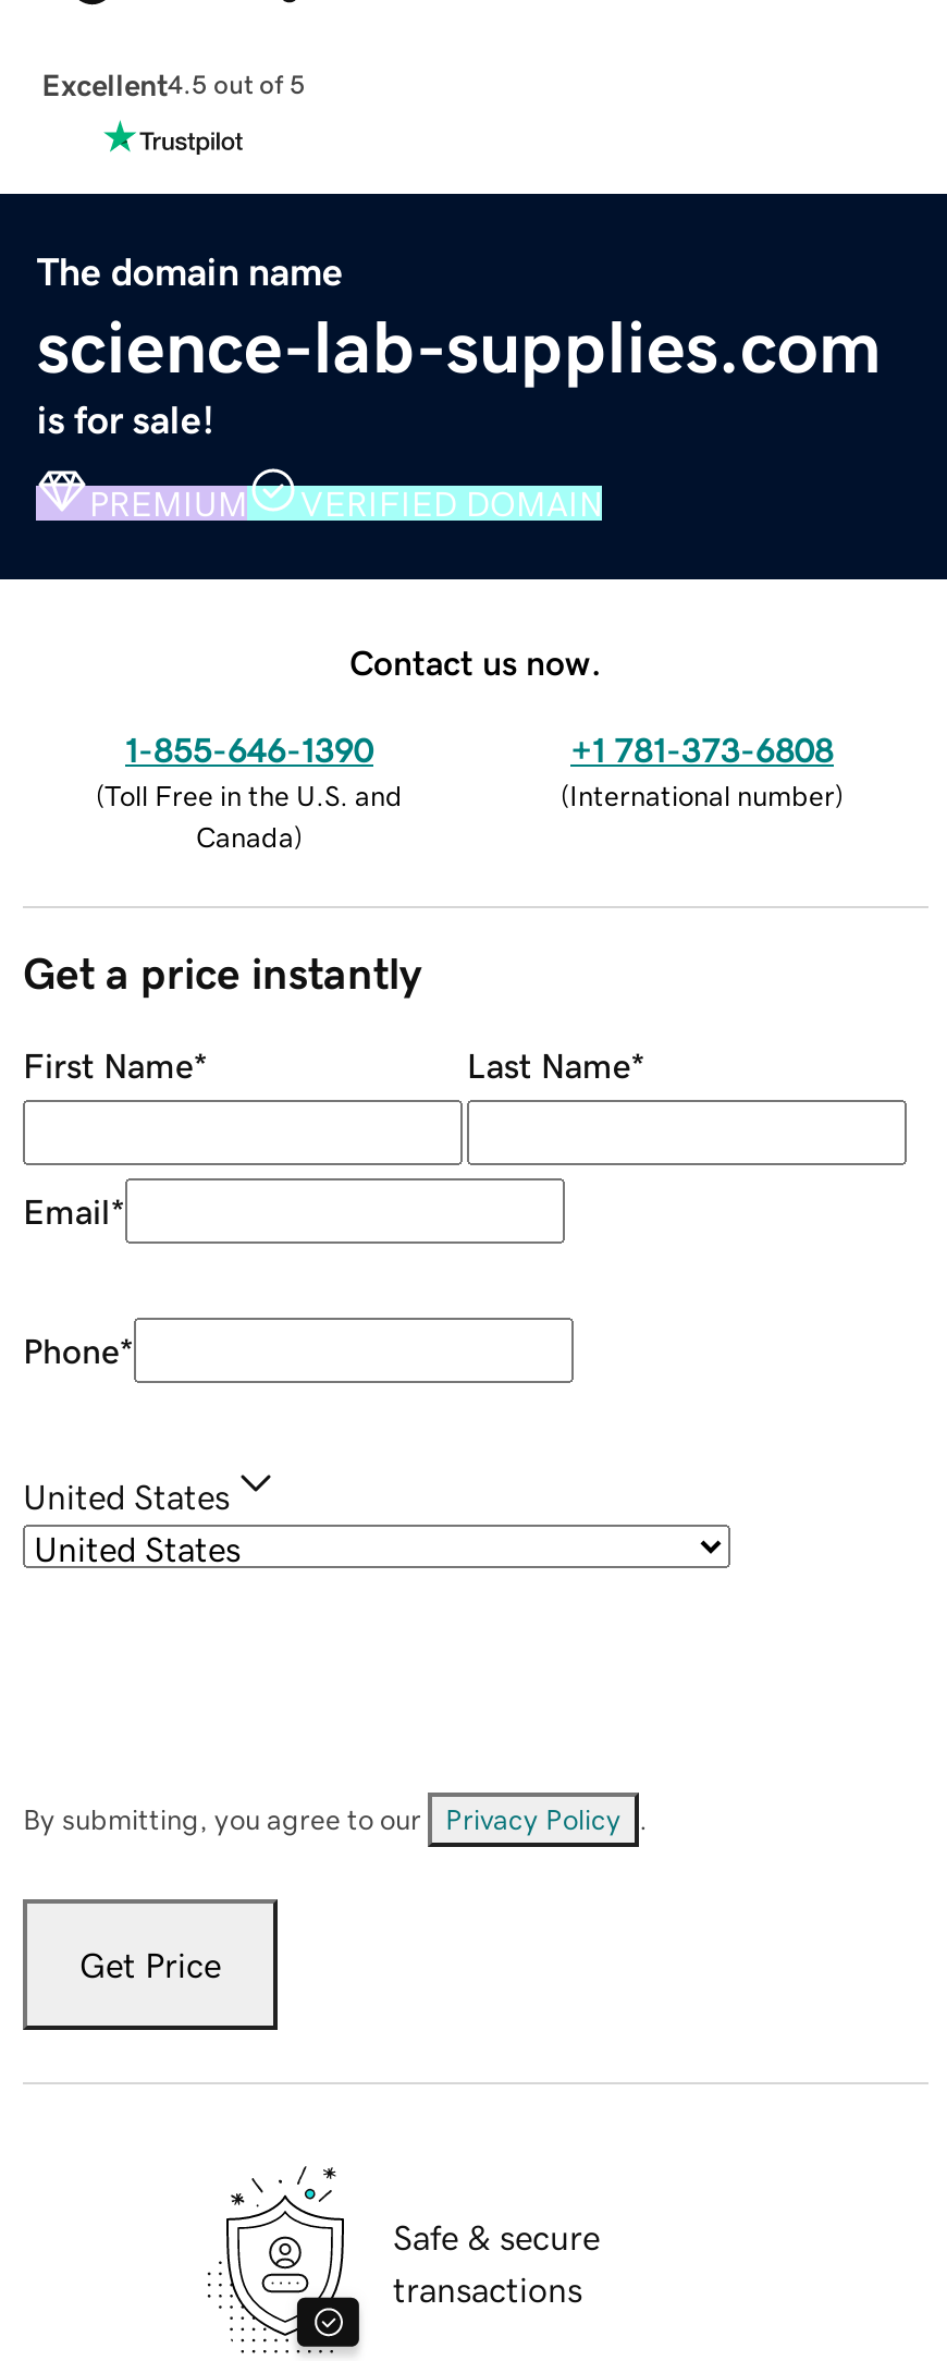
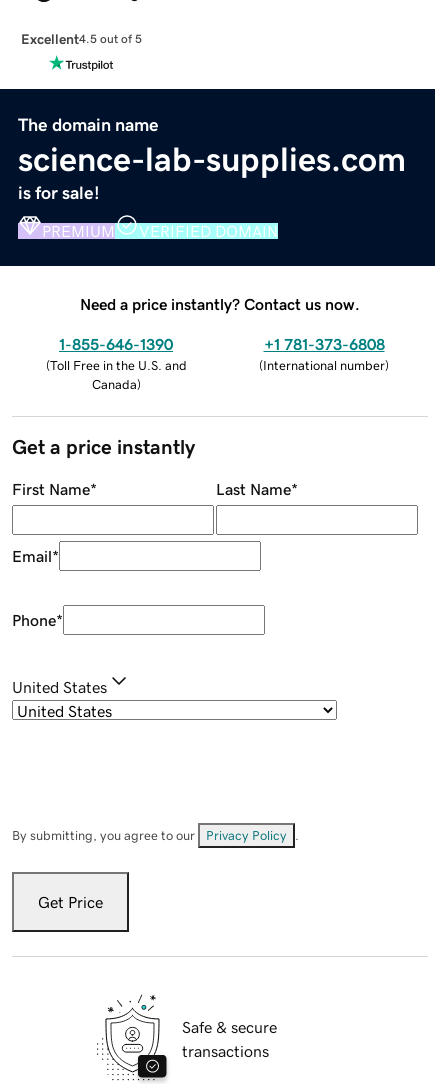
[349,644,602,679] Contact us now. -> [80,296,360,312] Need a price instantly? Contact us now.

